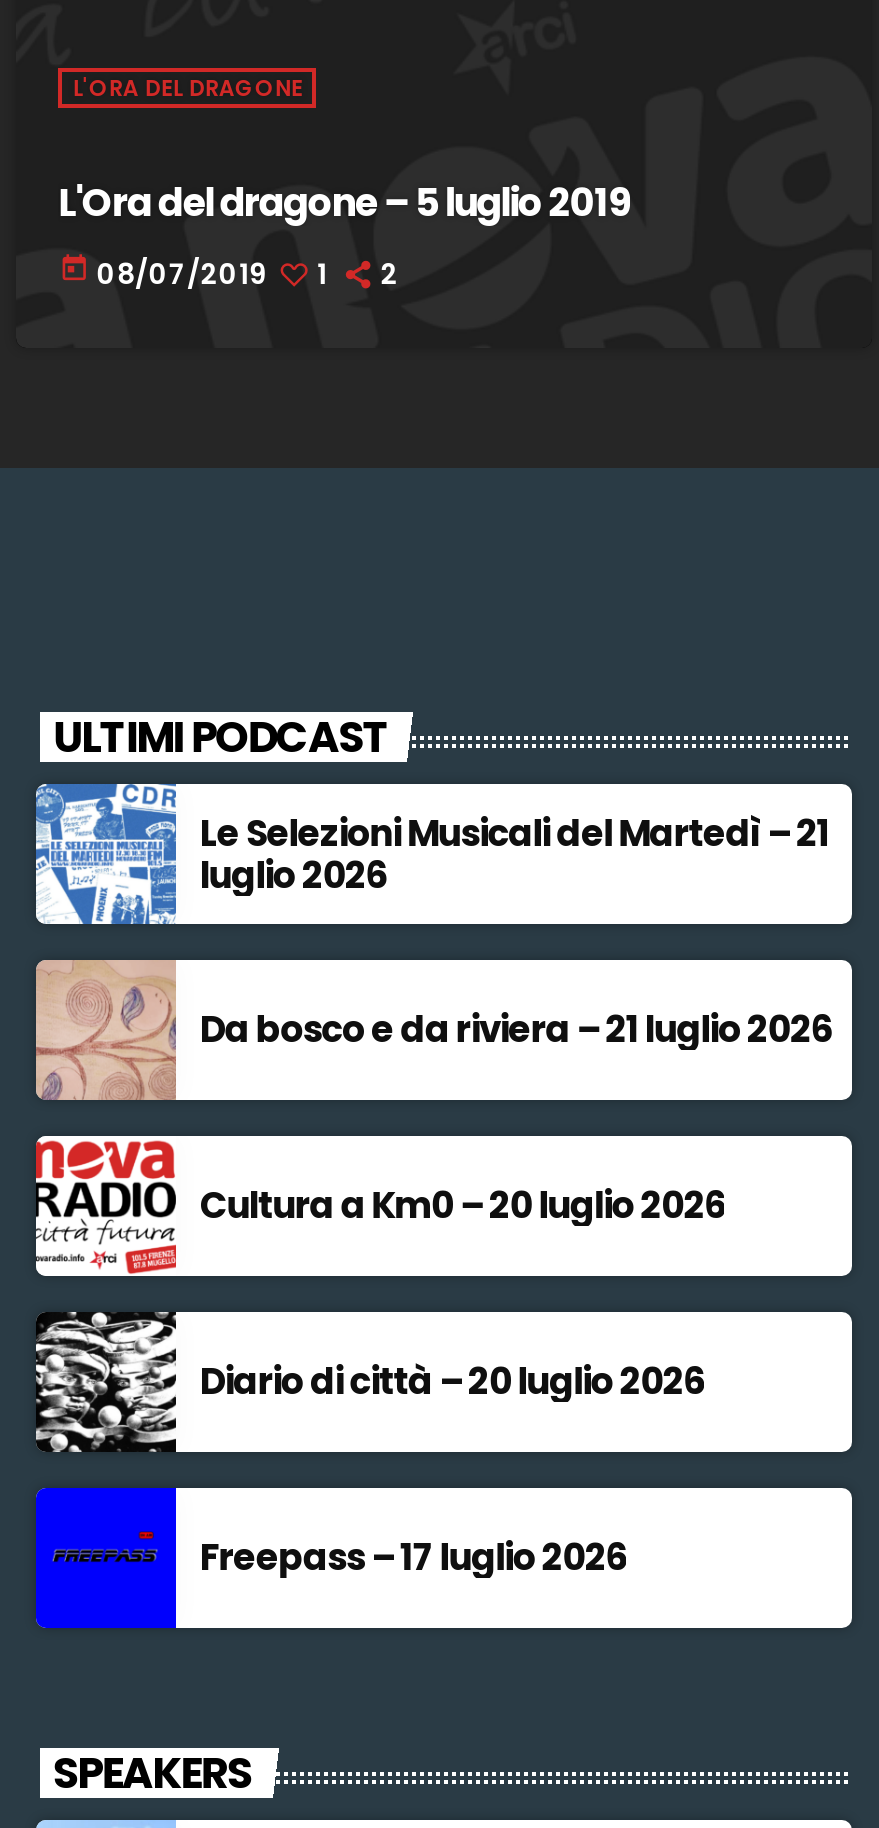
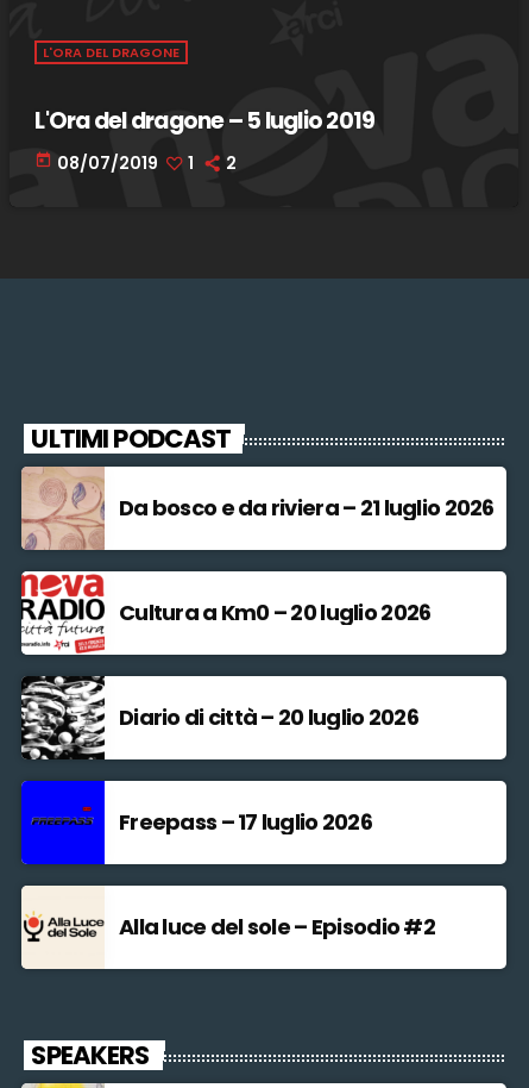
[34,782,829,926] [image] | Le Selezioni Musicali del Martedì – 21 | luglio 2026 -> none
moved [36,960,831,1583] -> [21,467,494,837]: [image] | Da bosco e da riviera – 21 luglio 2026 | Cultura a Km0 – 20 luglio 2026 | Diario di città – 20 luglio 2026 | Freepass – 17 luglio 2026
none -> [20,884,435,970] [image] | Alla luce del sole – Episodio #2

